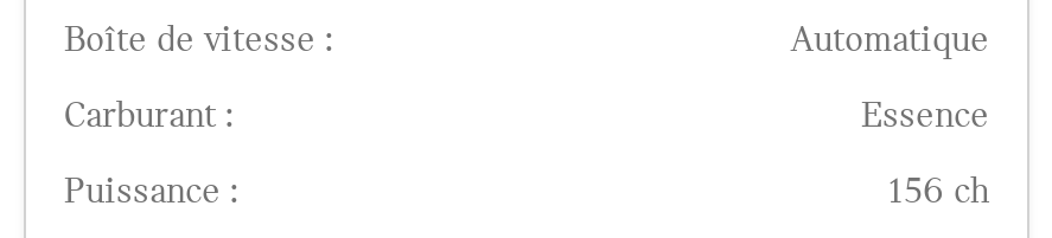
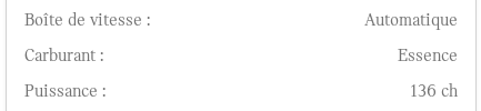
[887,169,989,212] 156 ch -> [410,81,458,101] 136 ch

